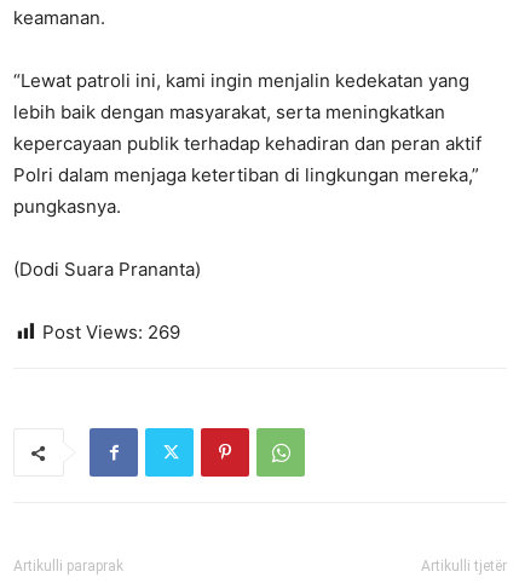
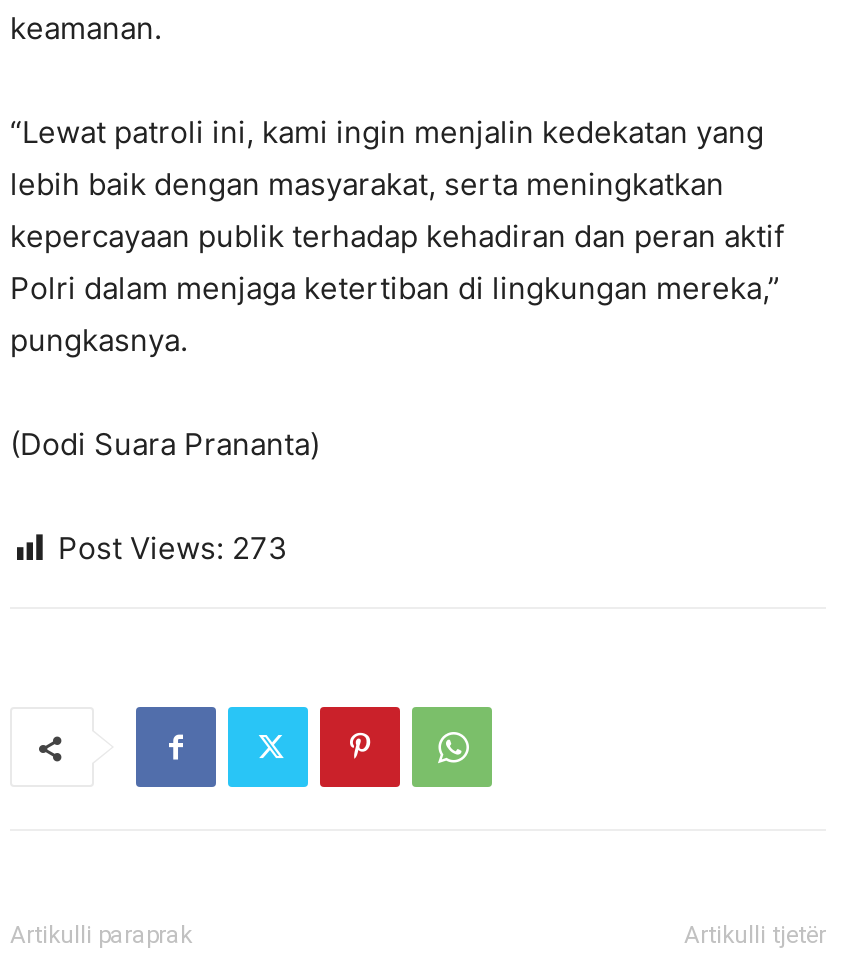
[42,321,180,344] Post Views: 269 -> [58,529,288,567] Post Views: 273

